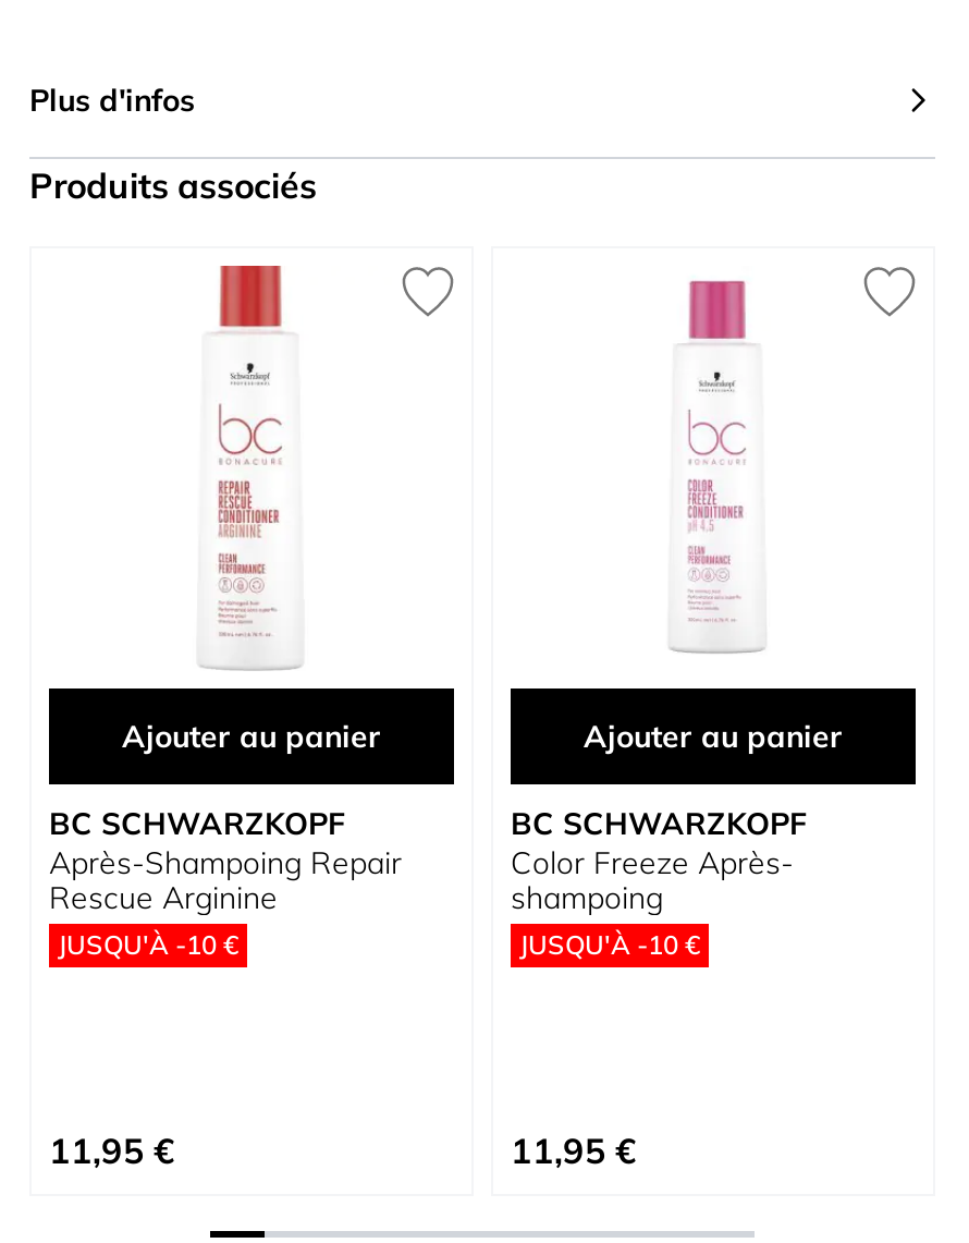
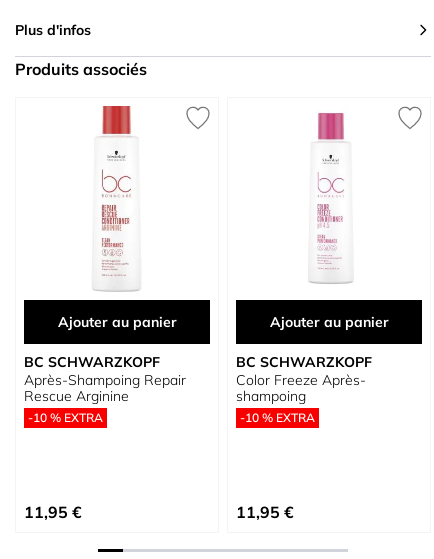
[58,928,238,960] JUSQU'À -10 € -> [28,410,103,425] -10 % EXTRA
[519,928,700,960] JUSQU'À -10 € -> [240,410,315,425] -10 % EXTRA

